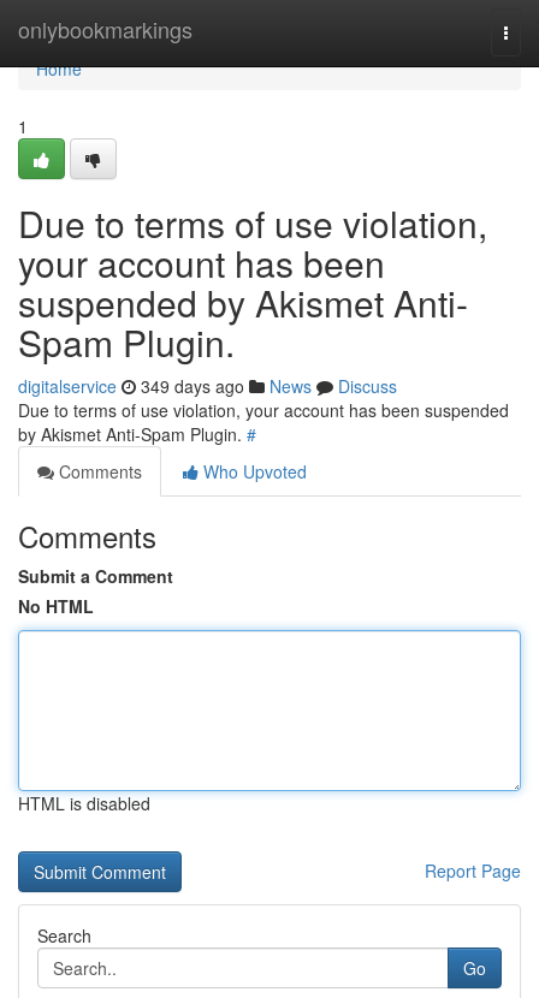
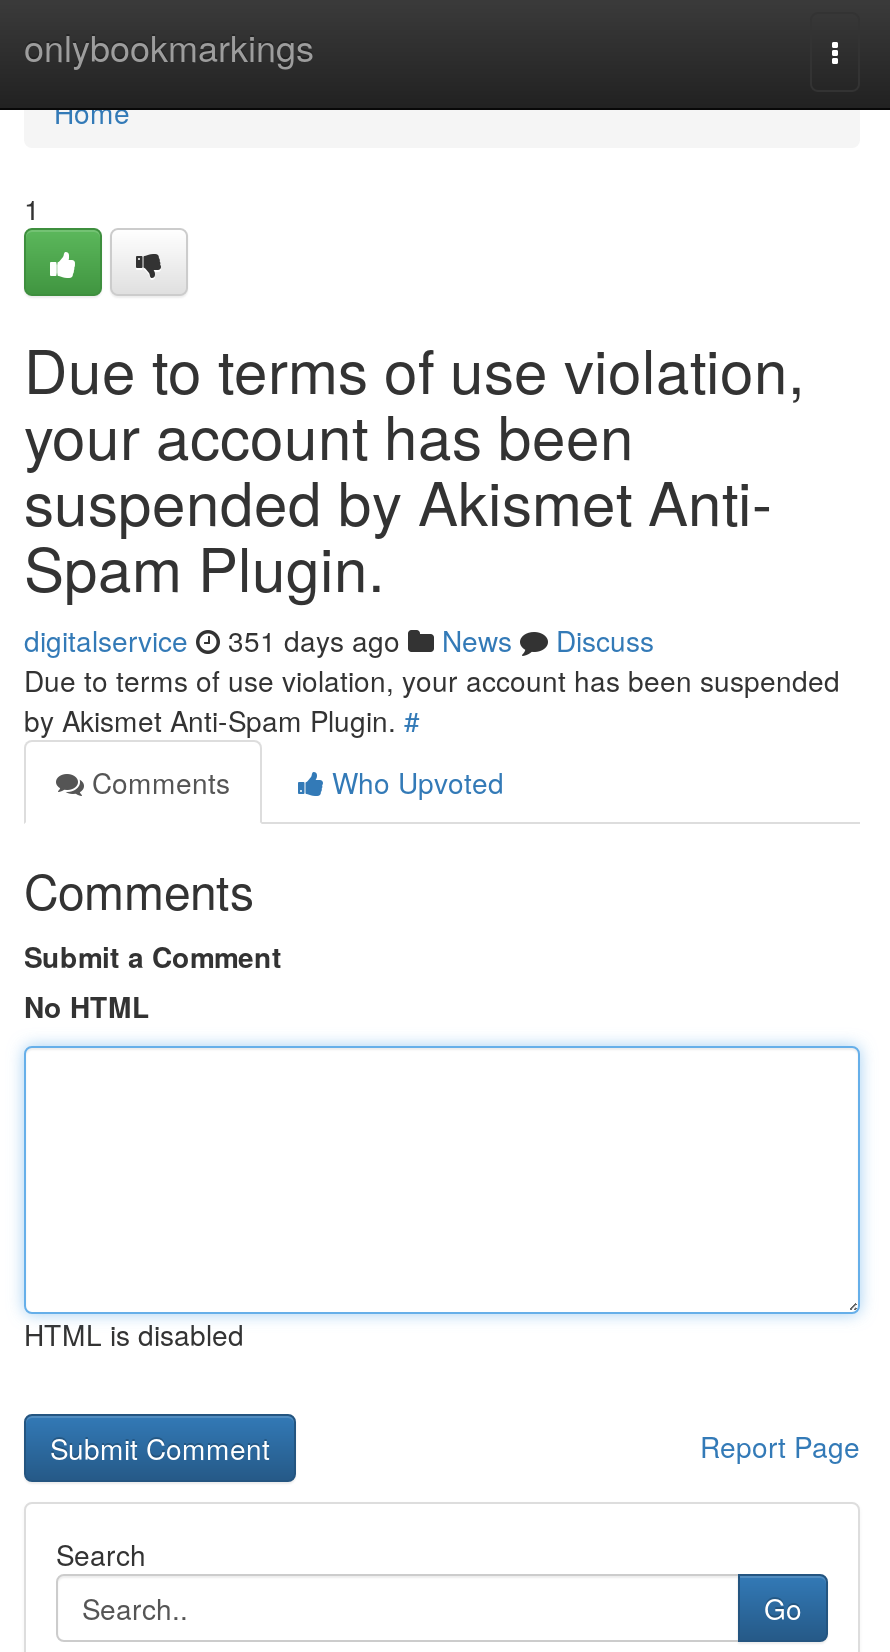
[18,374,397,398] digitalservice 349 days ago News Discuss -> [24,620,654,660] digitalservice 351 days ago News Discuss

